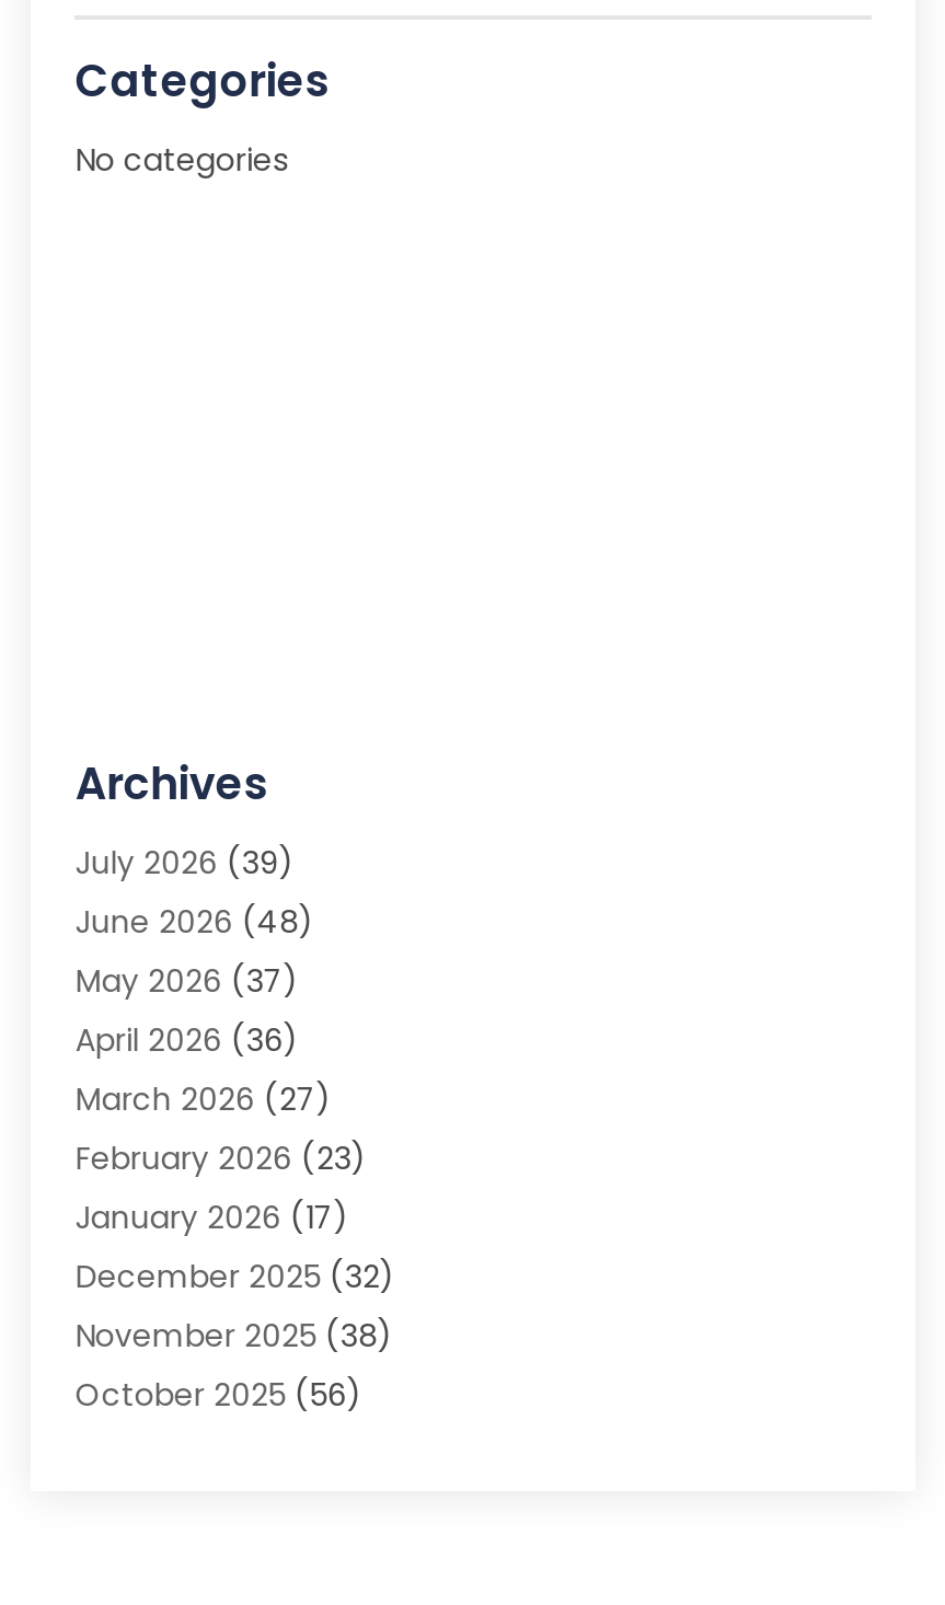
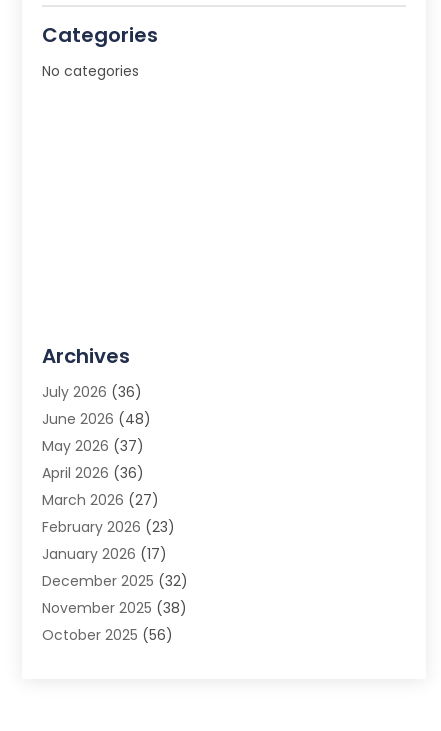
[75,842,294,885] July 2026 (39) -> [42,382,142,402] July 2026 (36)

